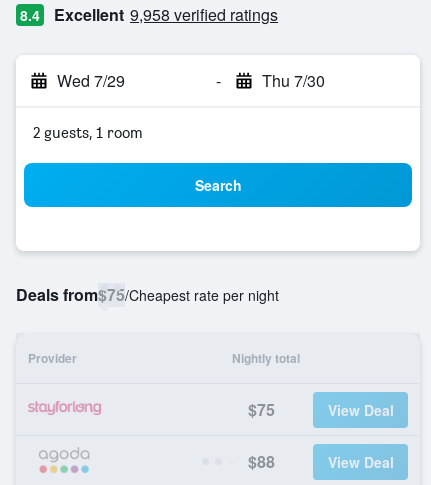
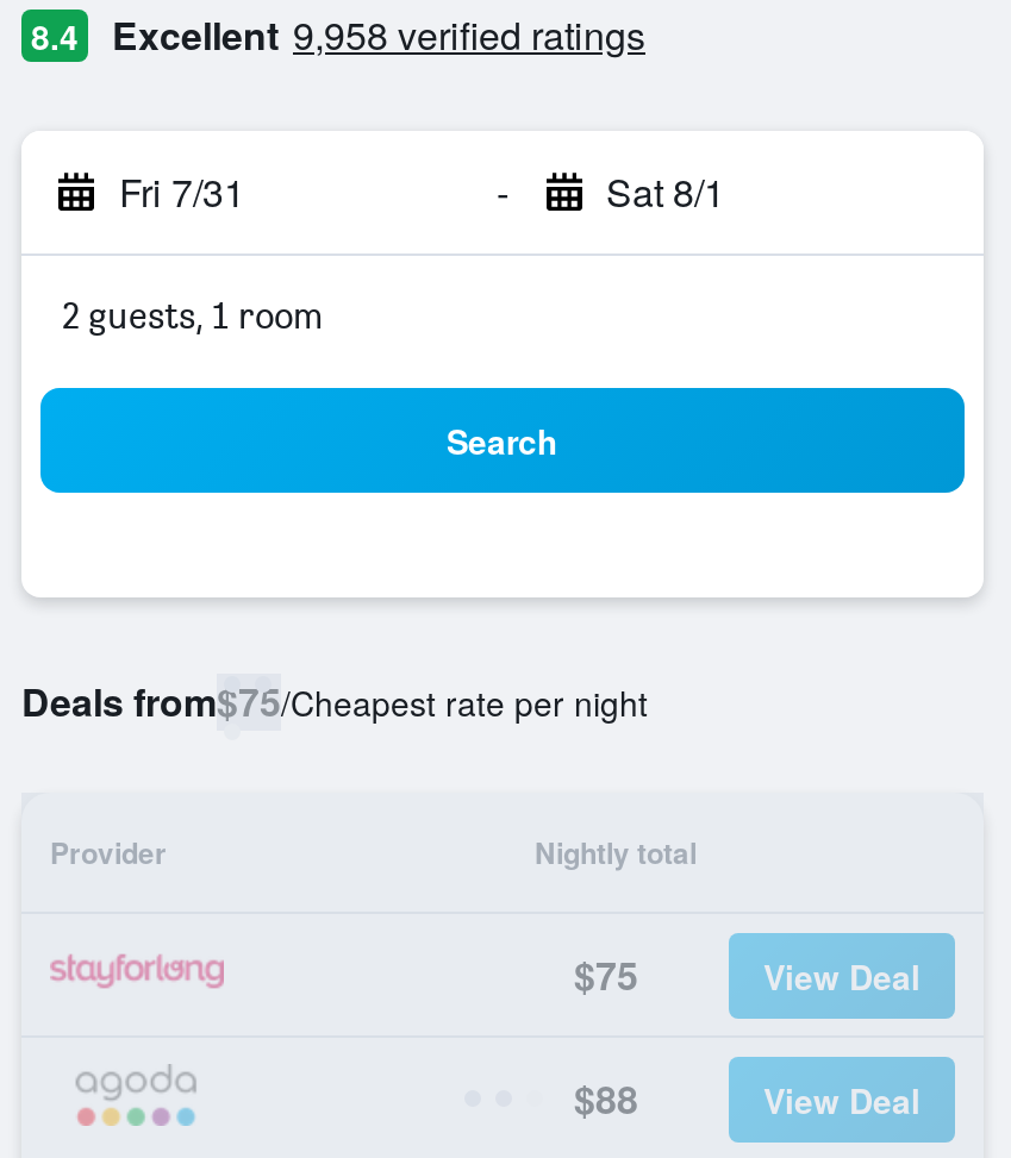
[57,69,125,92] Wed 7/29 -> [119,164,245,219] Fri 7/31
[261,69,324,92] Thu 7/30 -> [606,164,725,219] Sat 8/1

